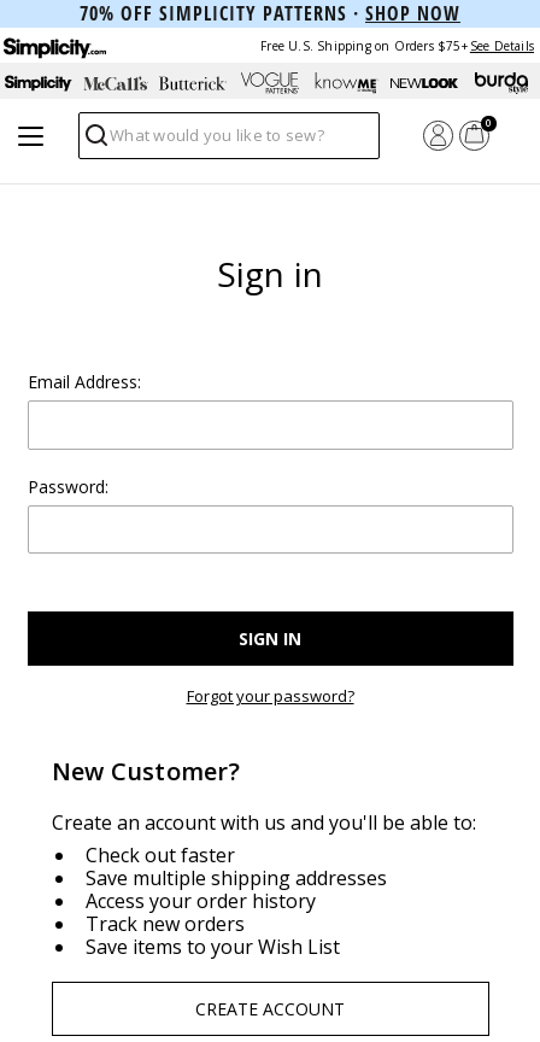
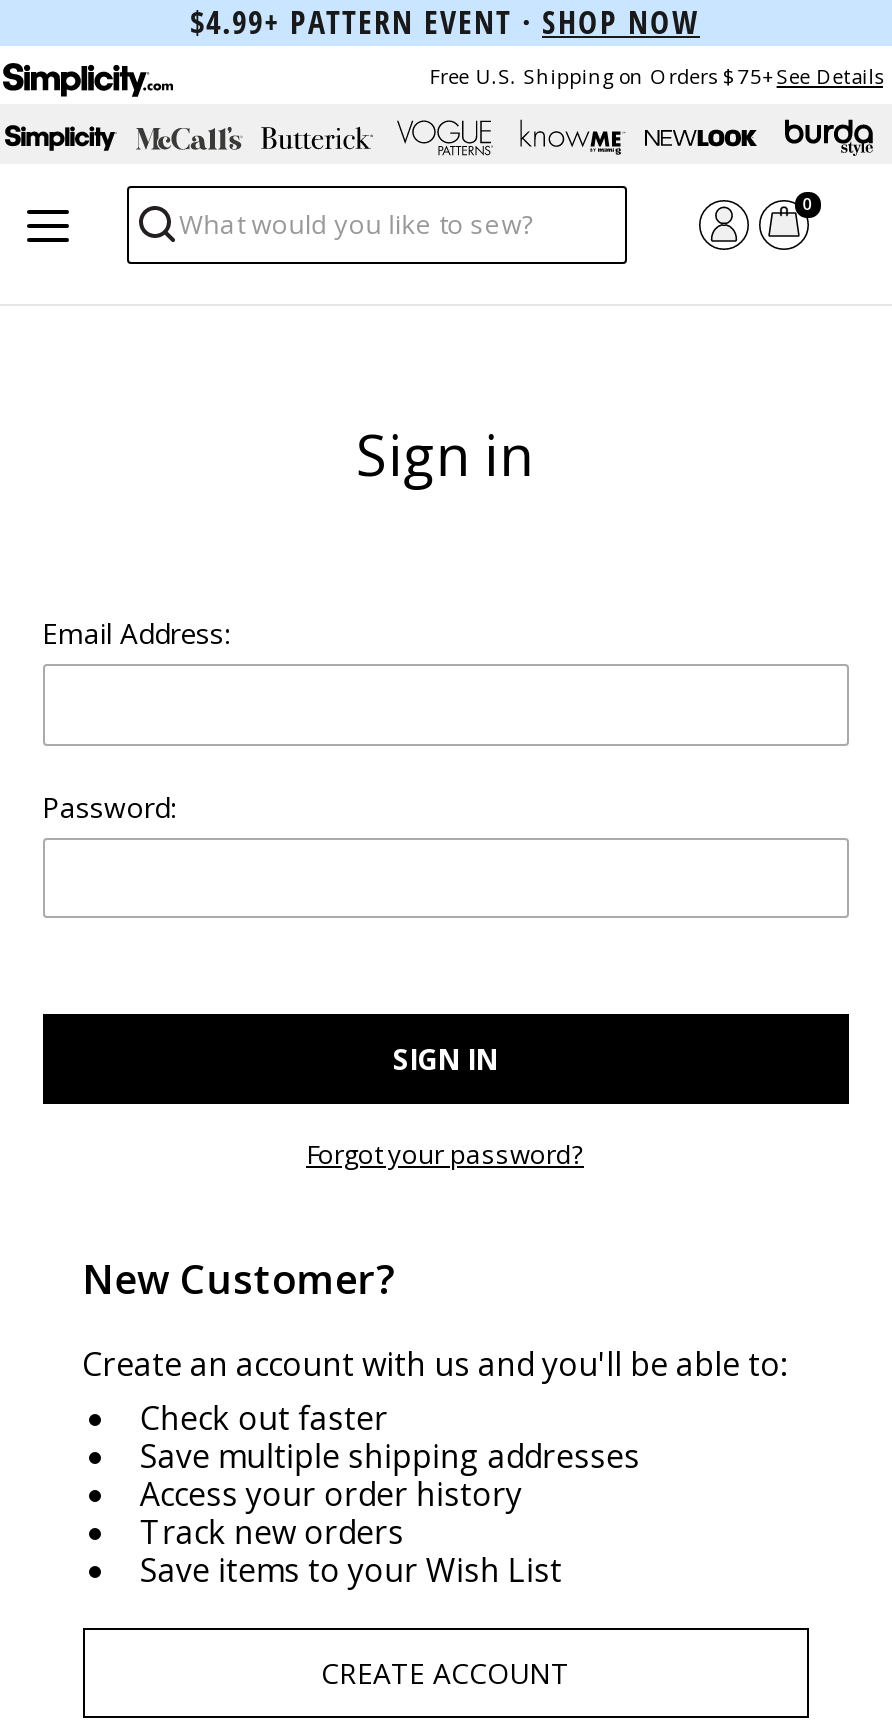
[80,0,460,27] 70% OFF SIMPLICITY PATTERNS · SHOP NOW -> [190,0,700,44] $4.99+ PATTERN EVENT · SHOP NOW

